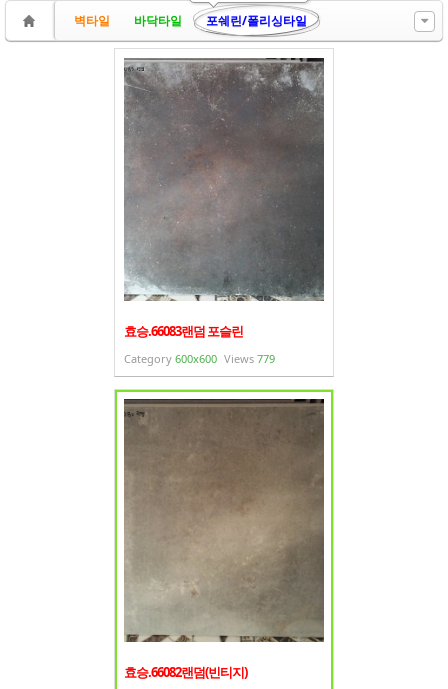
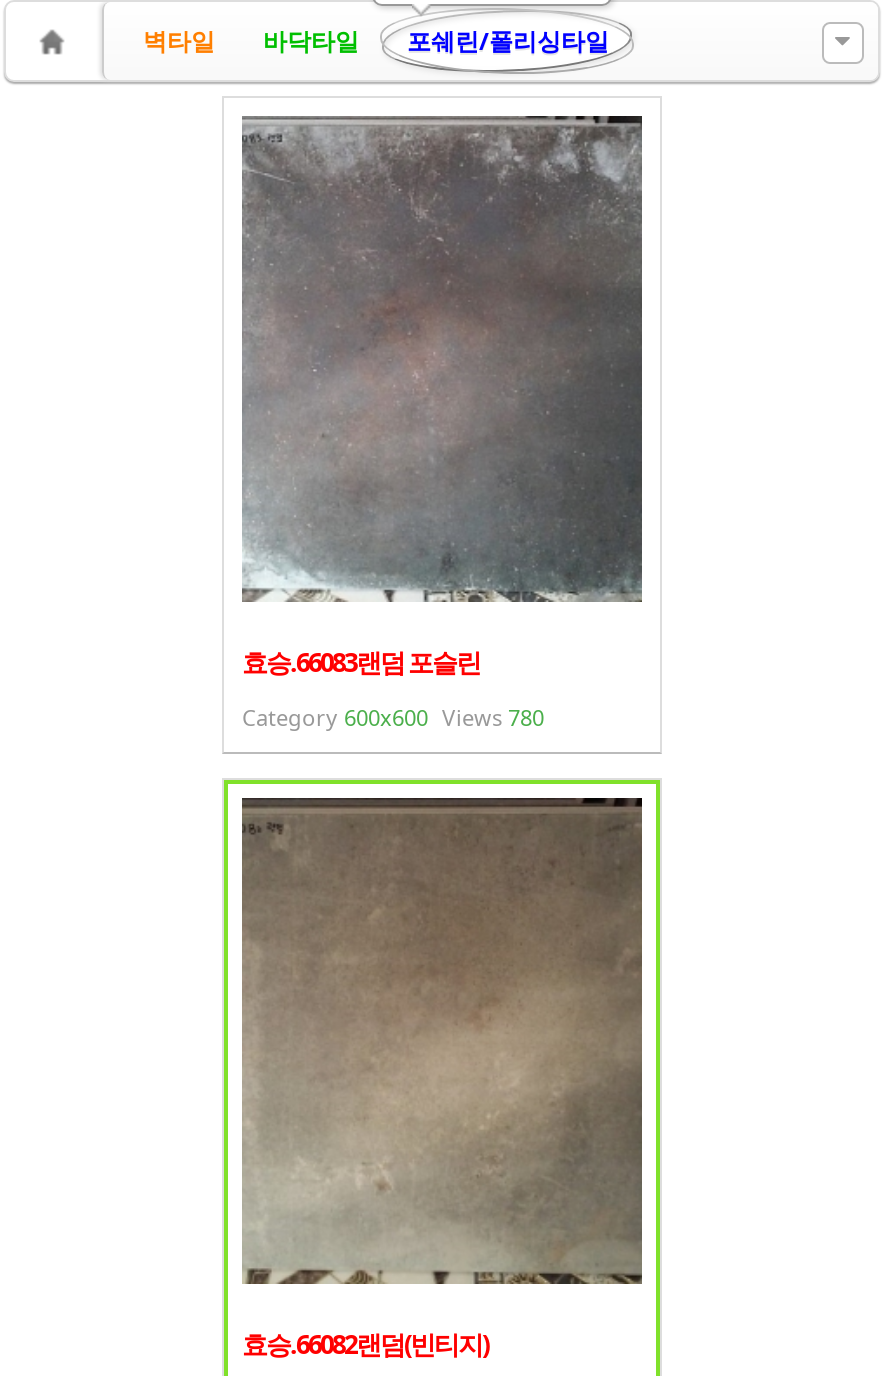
[124,351,275,366] Category 600x600 Views 779 -> [242,702,544,732] Category 600x600 Views 780

